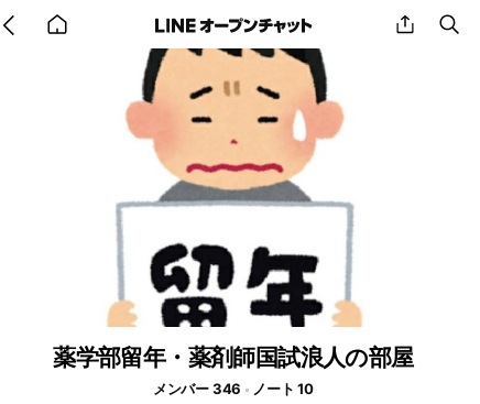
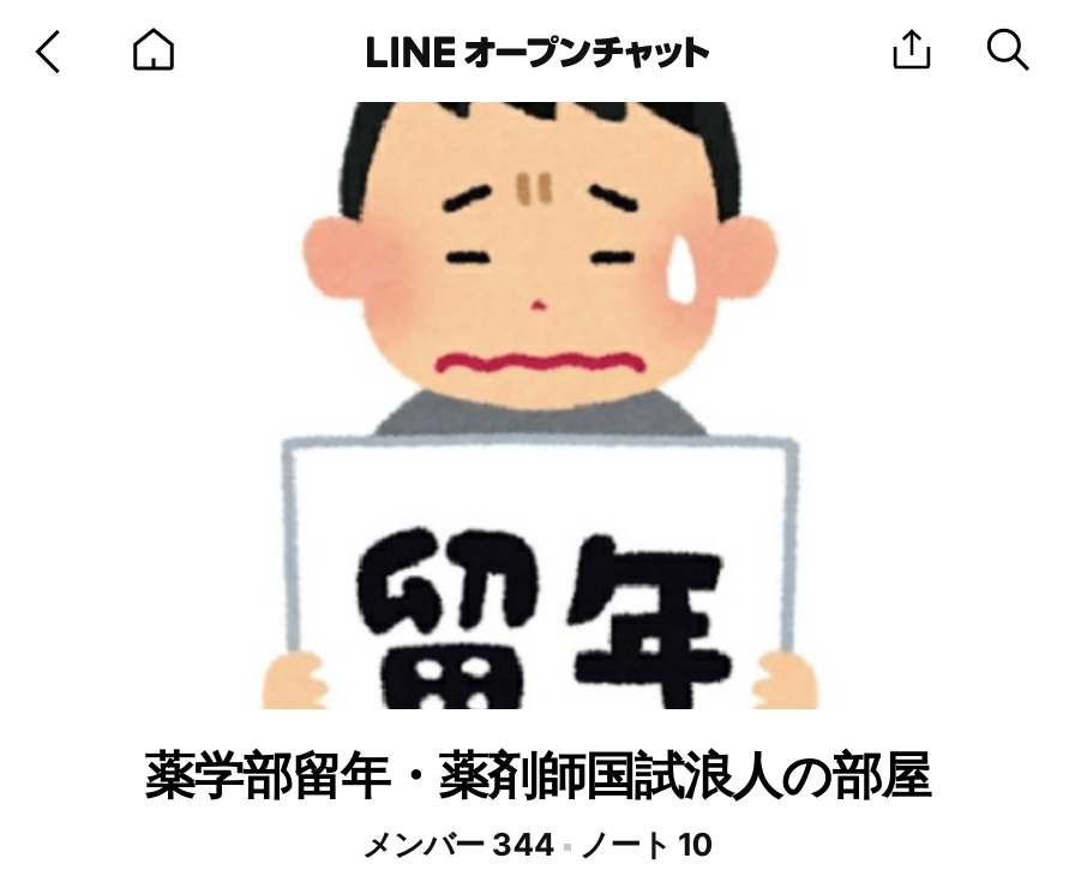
[153,380,314,397] メンバー 346 ノート 10 -> [362,824,713,863] メンバー 344 ノート 10

